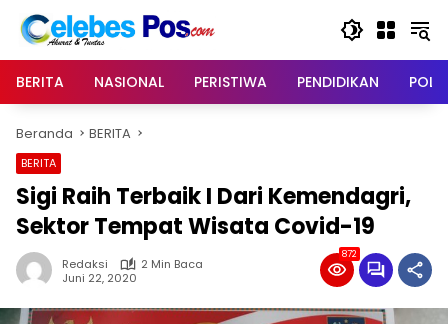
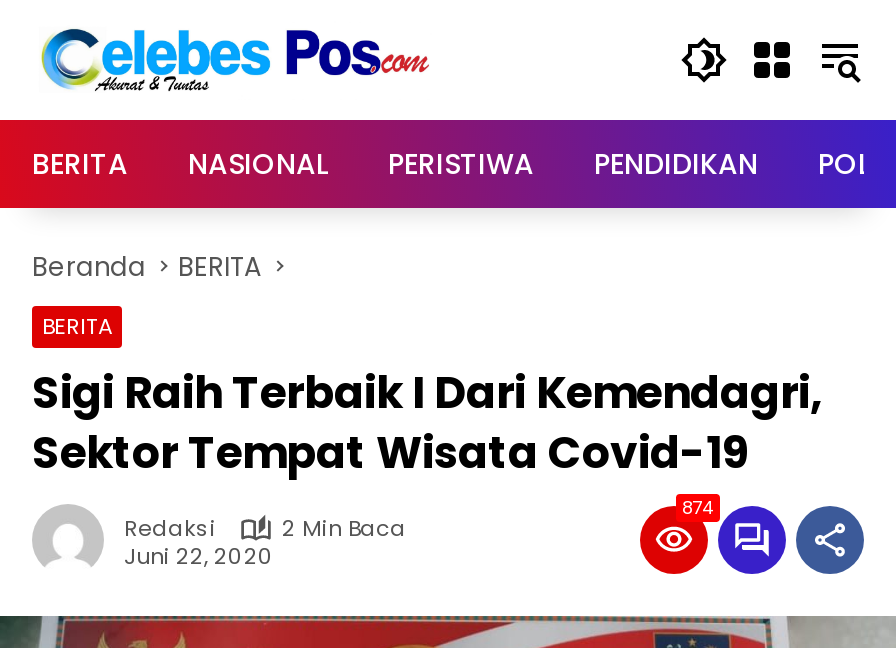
[342,248,357,260] 872 -> [682,496,714,520] 874

